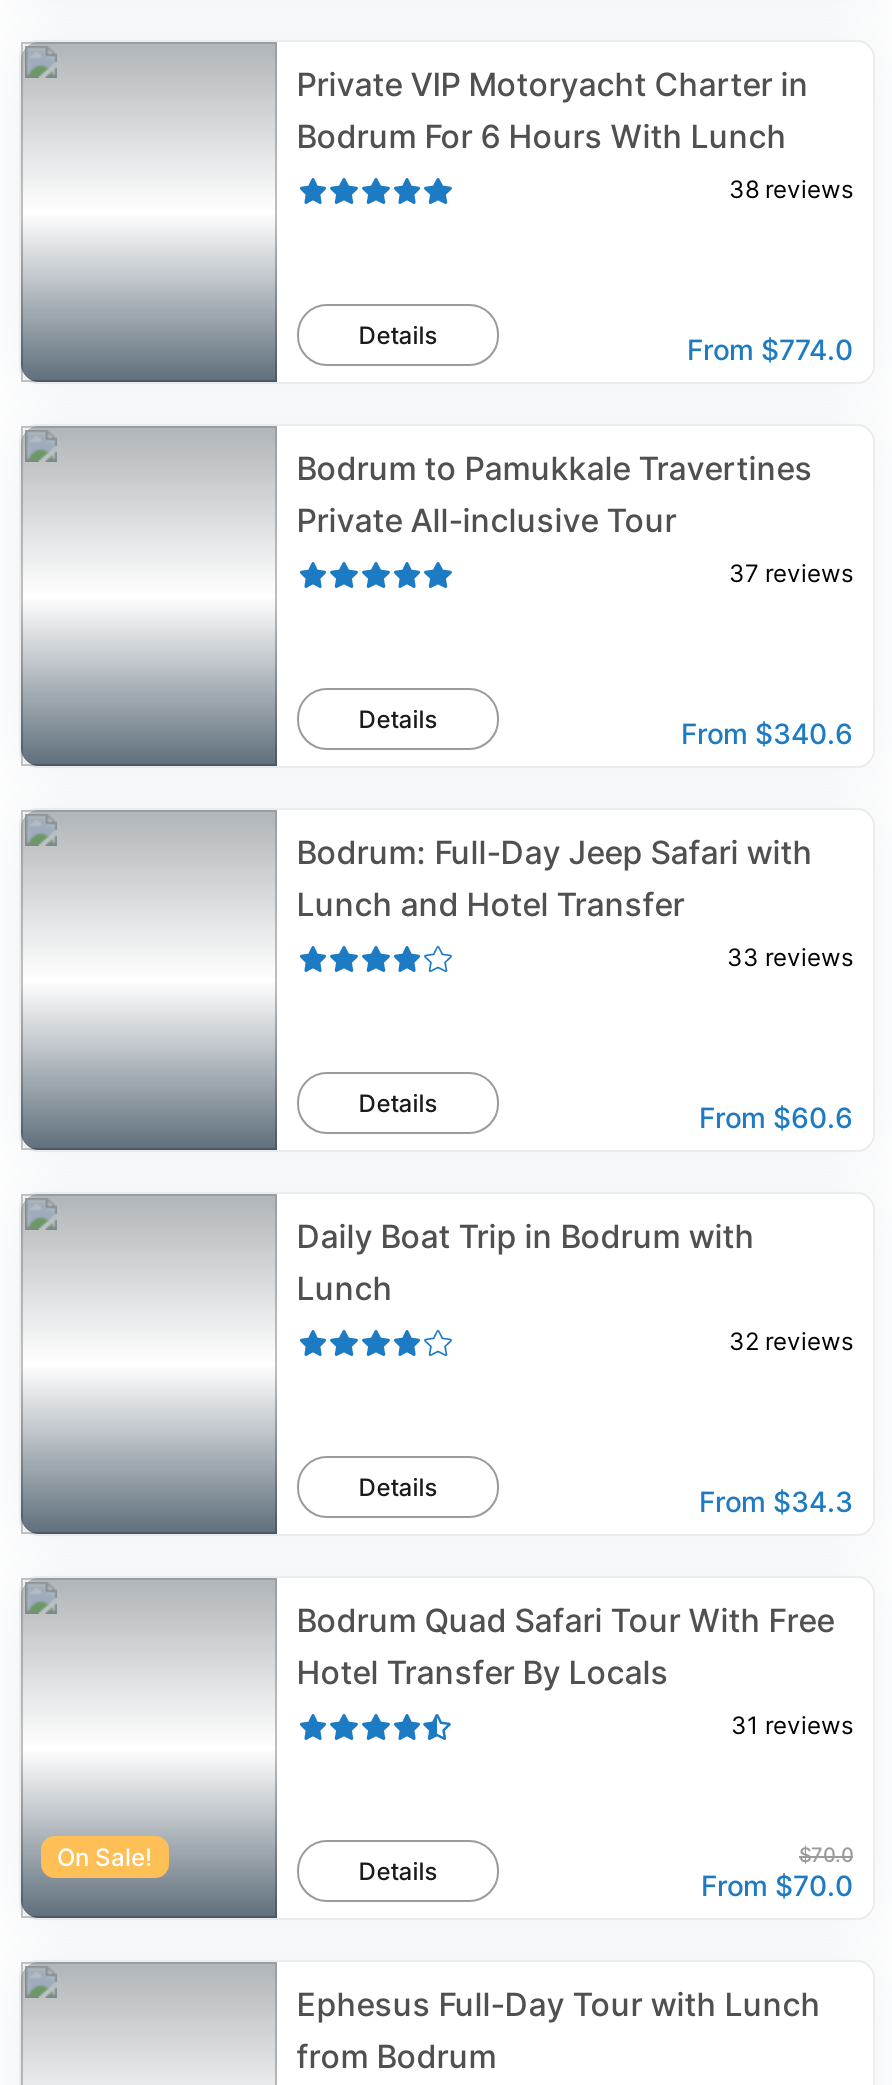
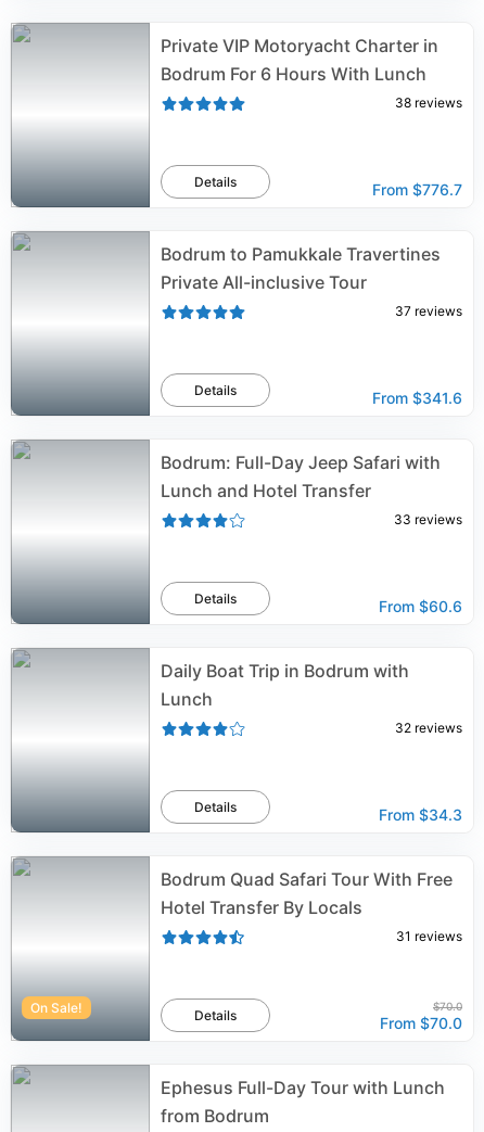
[687,332,853,366] From $774.0 -> [372,180,462,199] From $776.7
[681,716,853,750] From $340.6 -> [372,389,462,407] From $341.6

